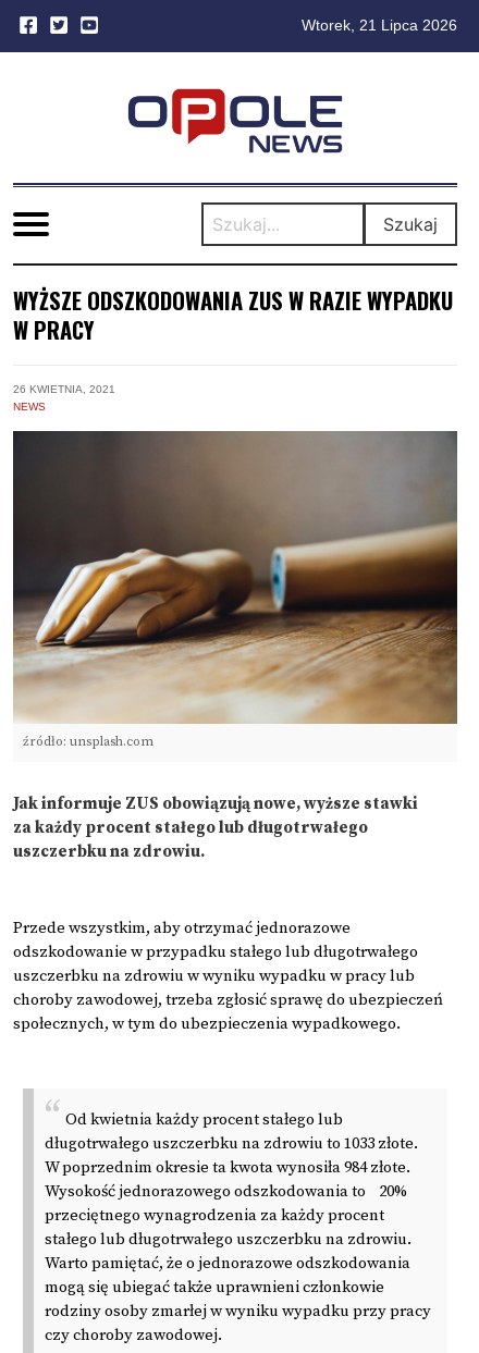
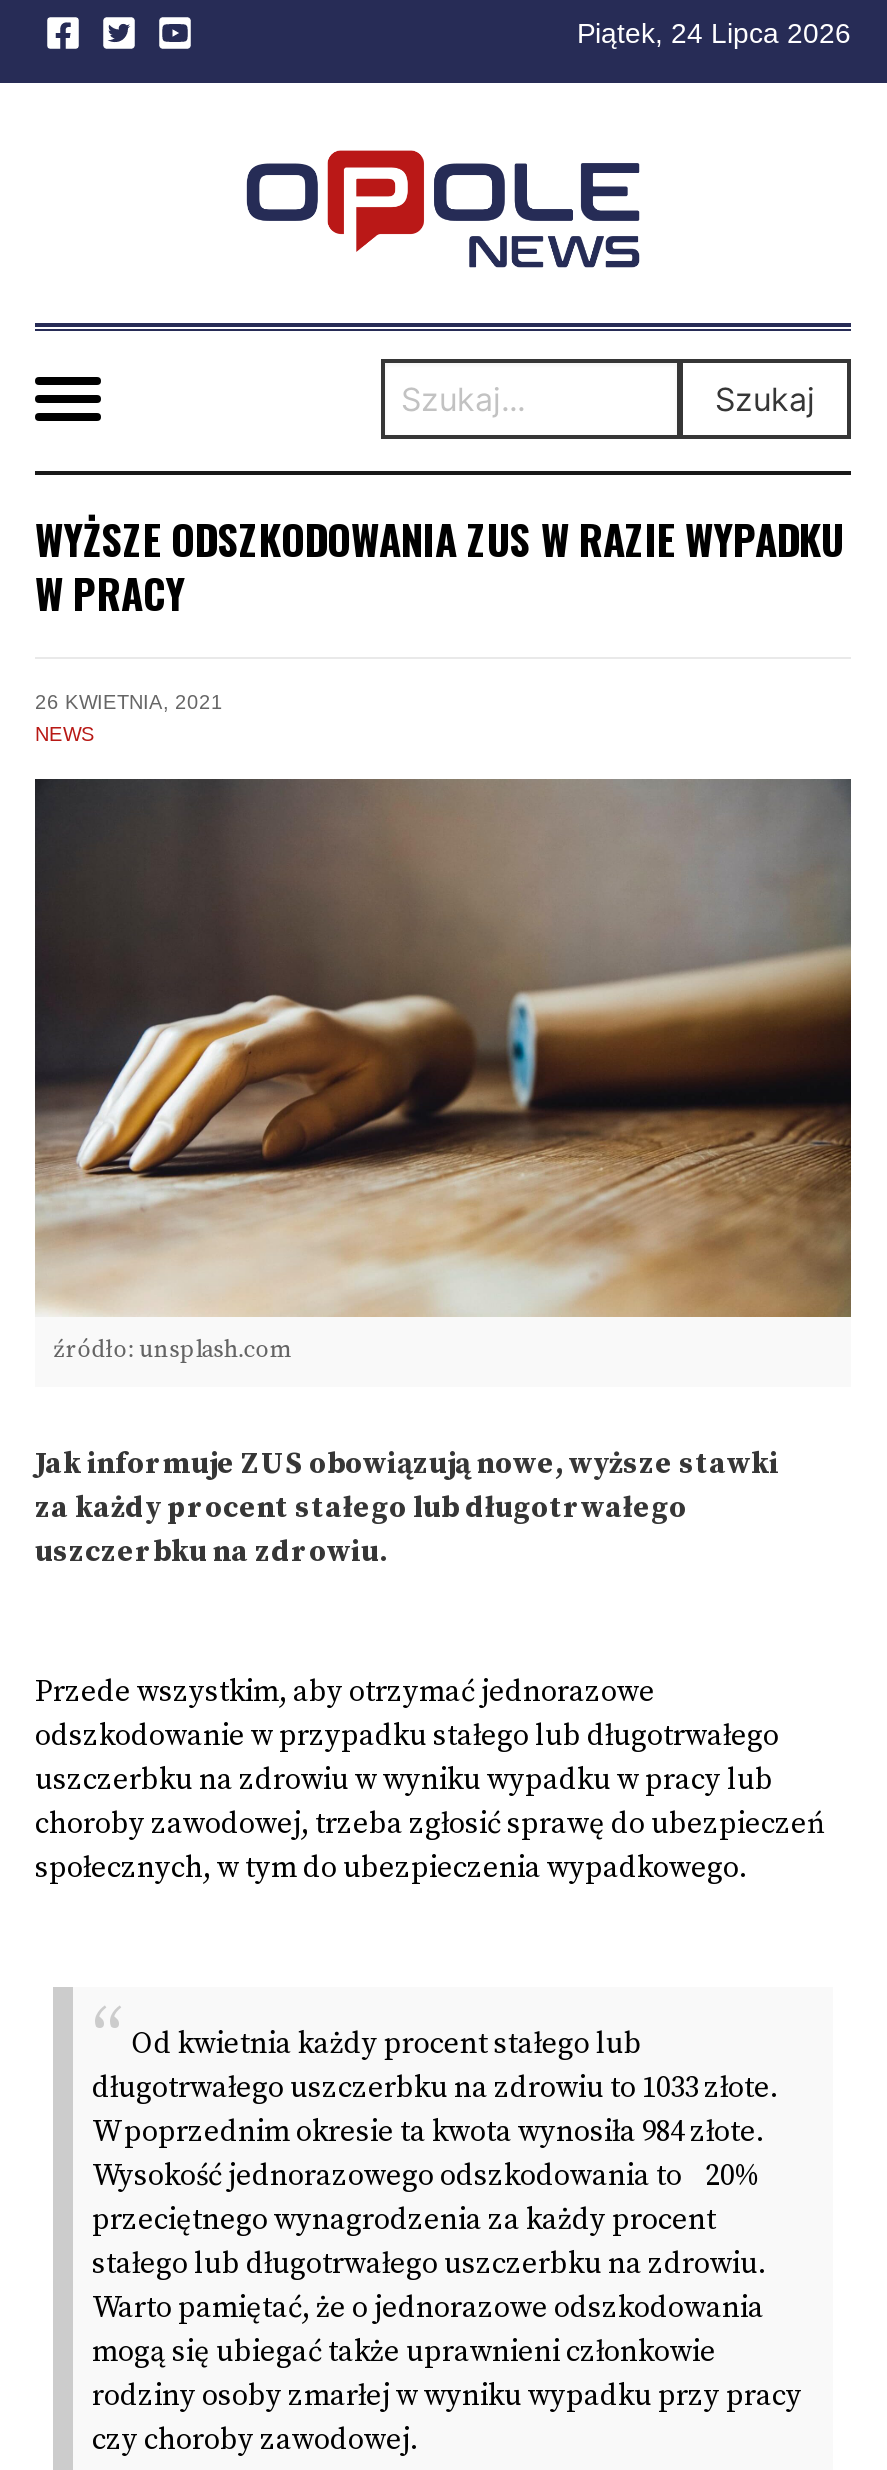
[302,16,457,34] Wtorek, 21 Lipca 2026 -> [577,17,851,49] Piątek, 24 Lipca 2026

